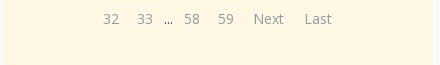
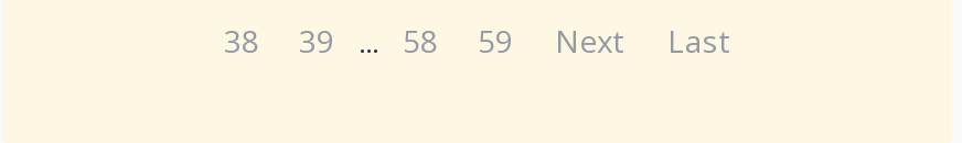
[103,9,119,28] 32 -> [224,20,259,62] 38
[137,9,200,28] 33 ... 58 -> [299,20,438,62] 39 ... 58

